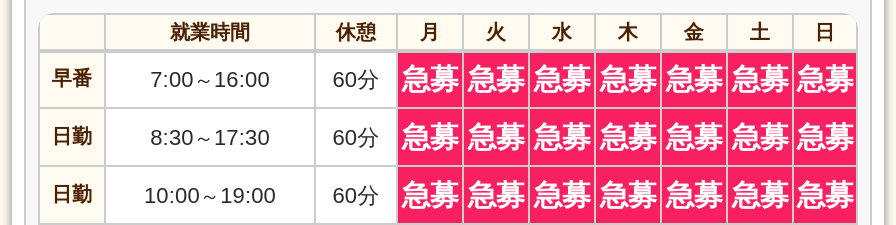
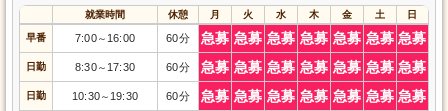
[144,183,276,207] 10:00～19:00 -> [72,90,138,102] 10:30～19:30

